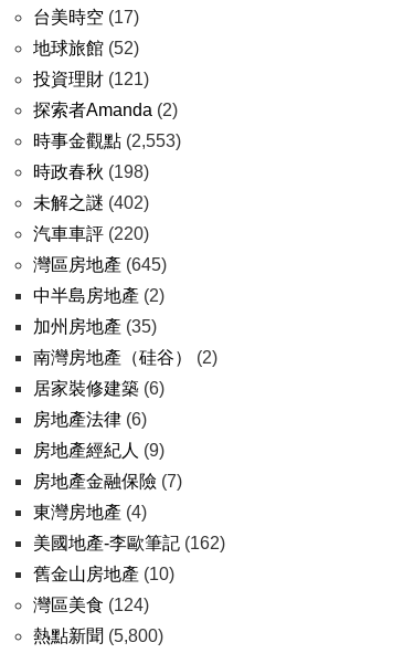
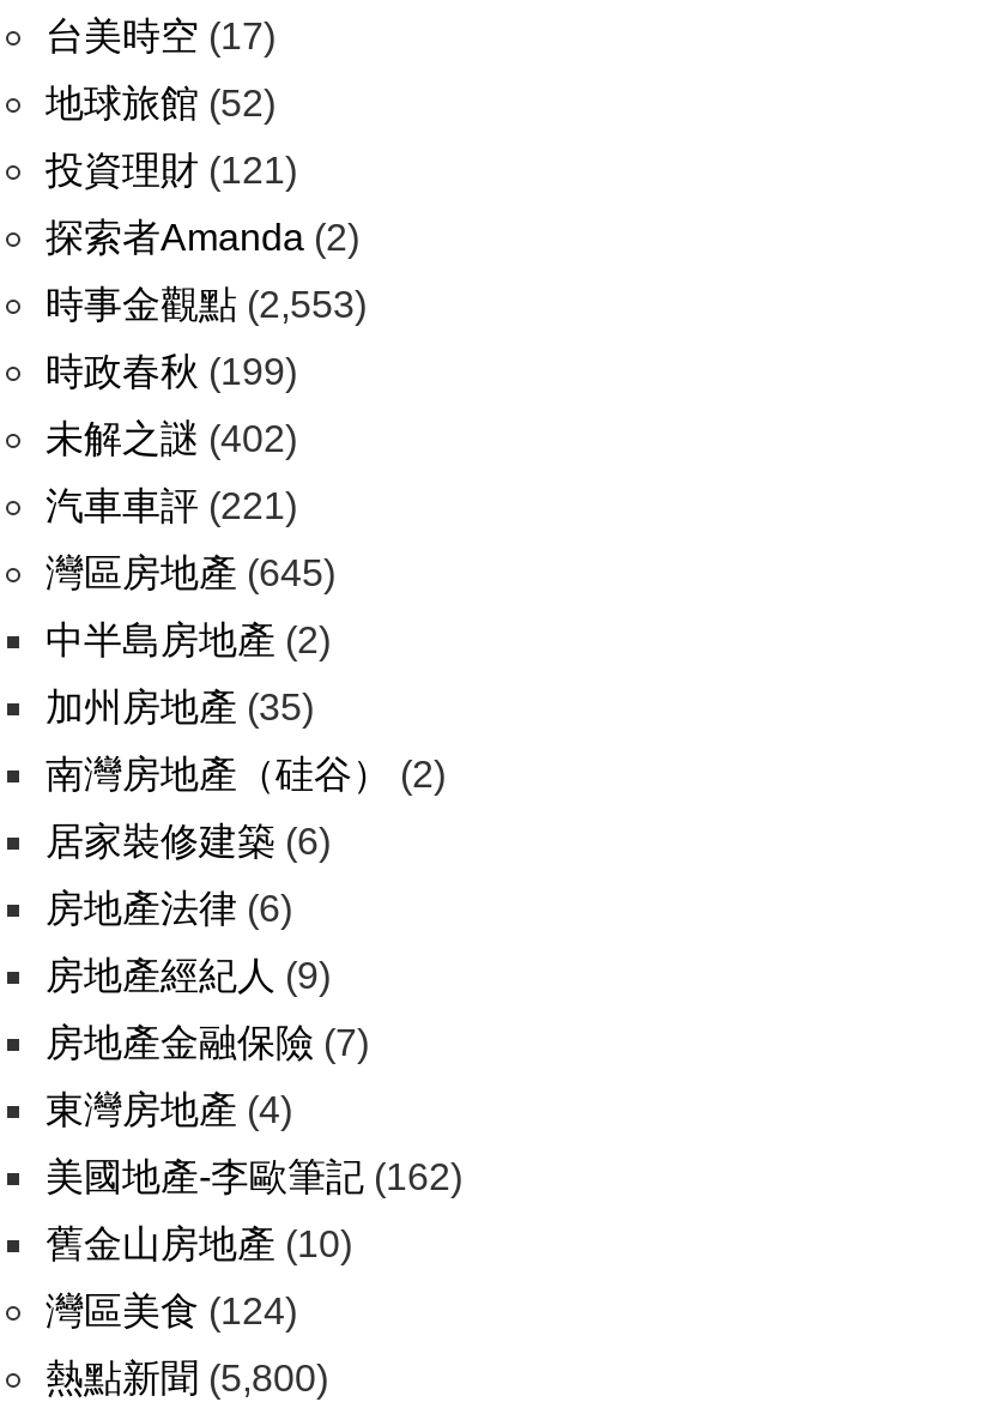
[33,162,149,181] 時政春秋(198) -> [46,351,297,392] 時政春秋(199)
[33,224,149,243] 汽車車評(220) -> [46,485,297,526] 汽車車評(221)

